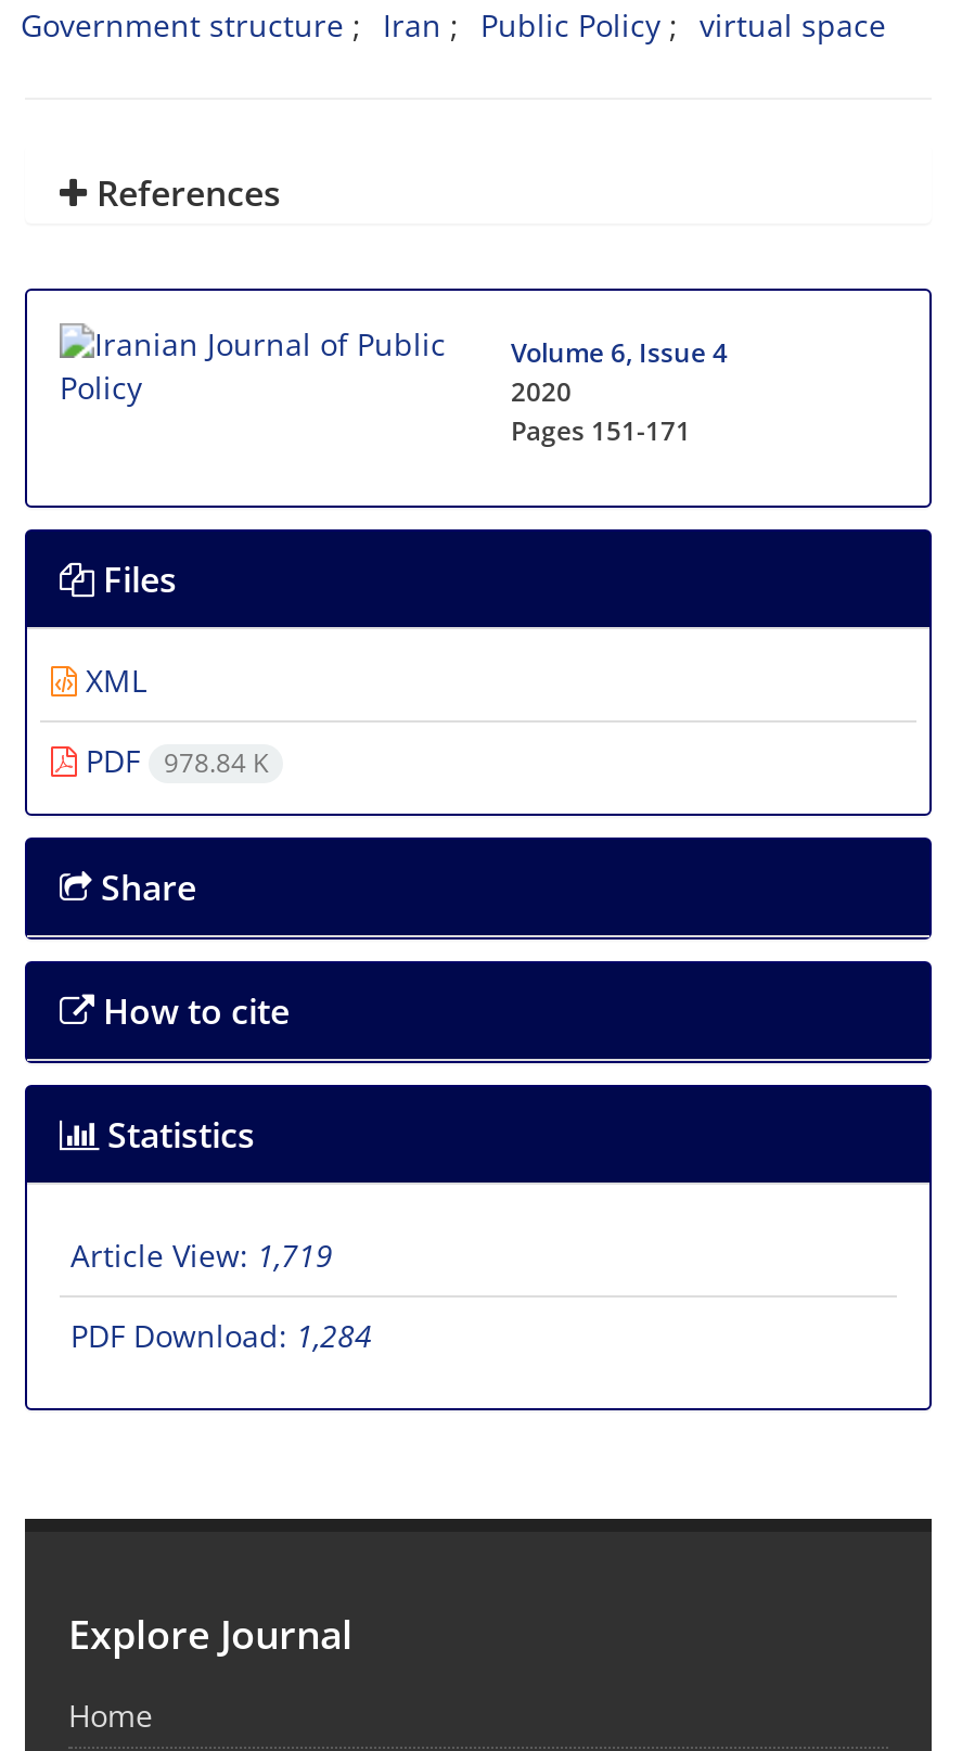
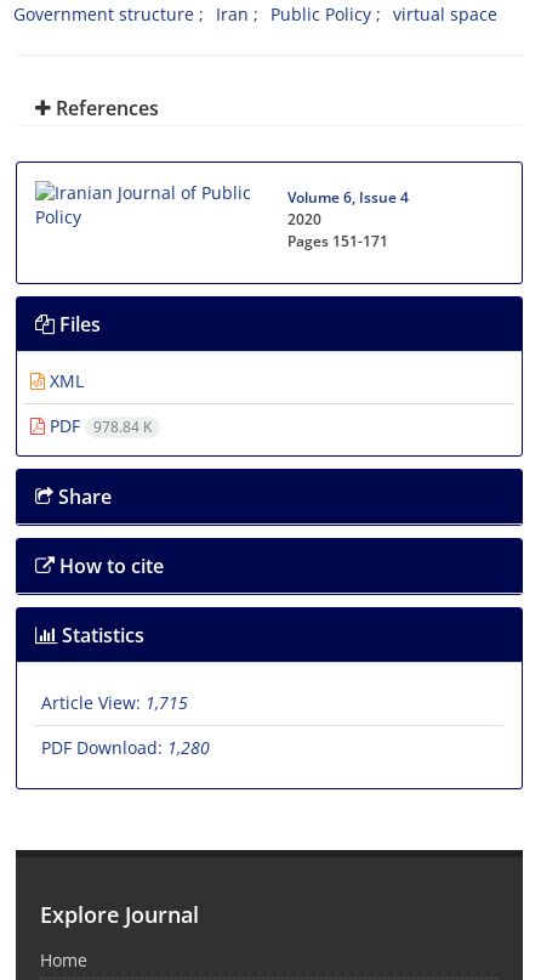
[70,1235,333,1276] Article View: 1,719 -> [41,691,188,714] Article View: 1,715
[70,1315,372,1357] PDF Download: 1,284 -> [41,736,210,759] PDF Download: 1,280

